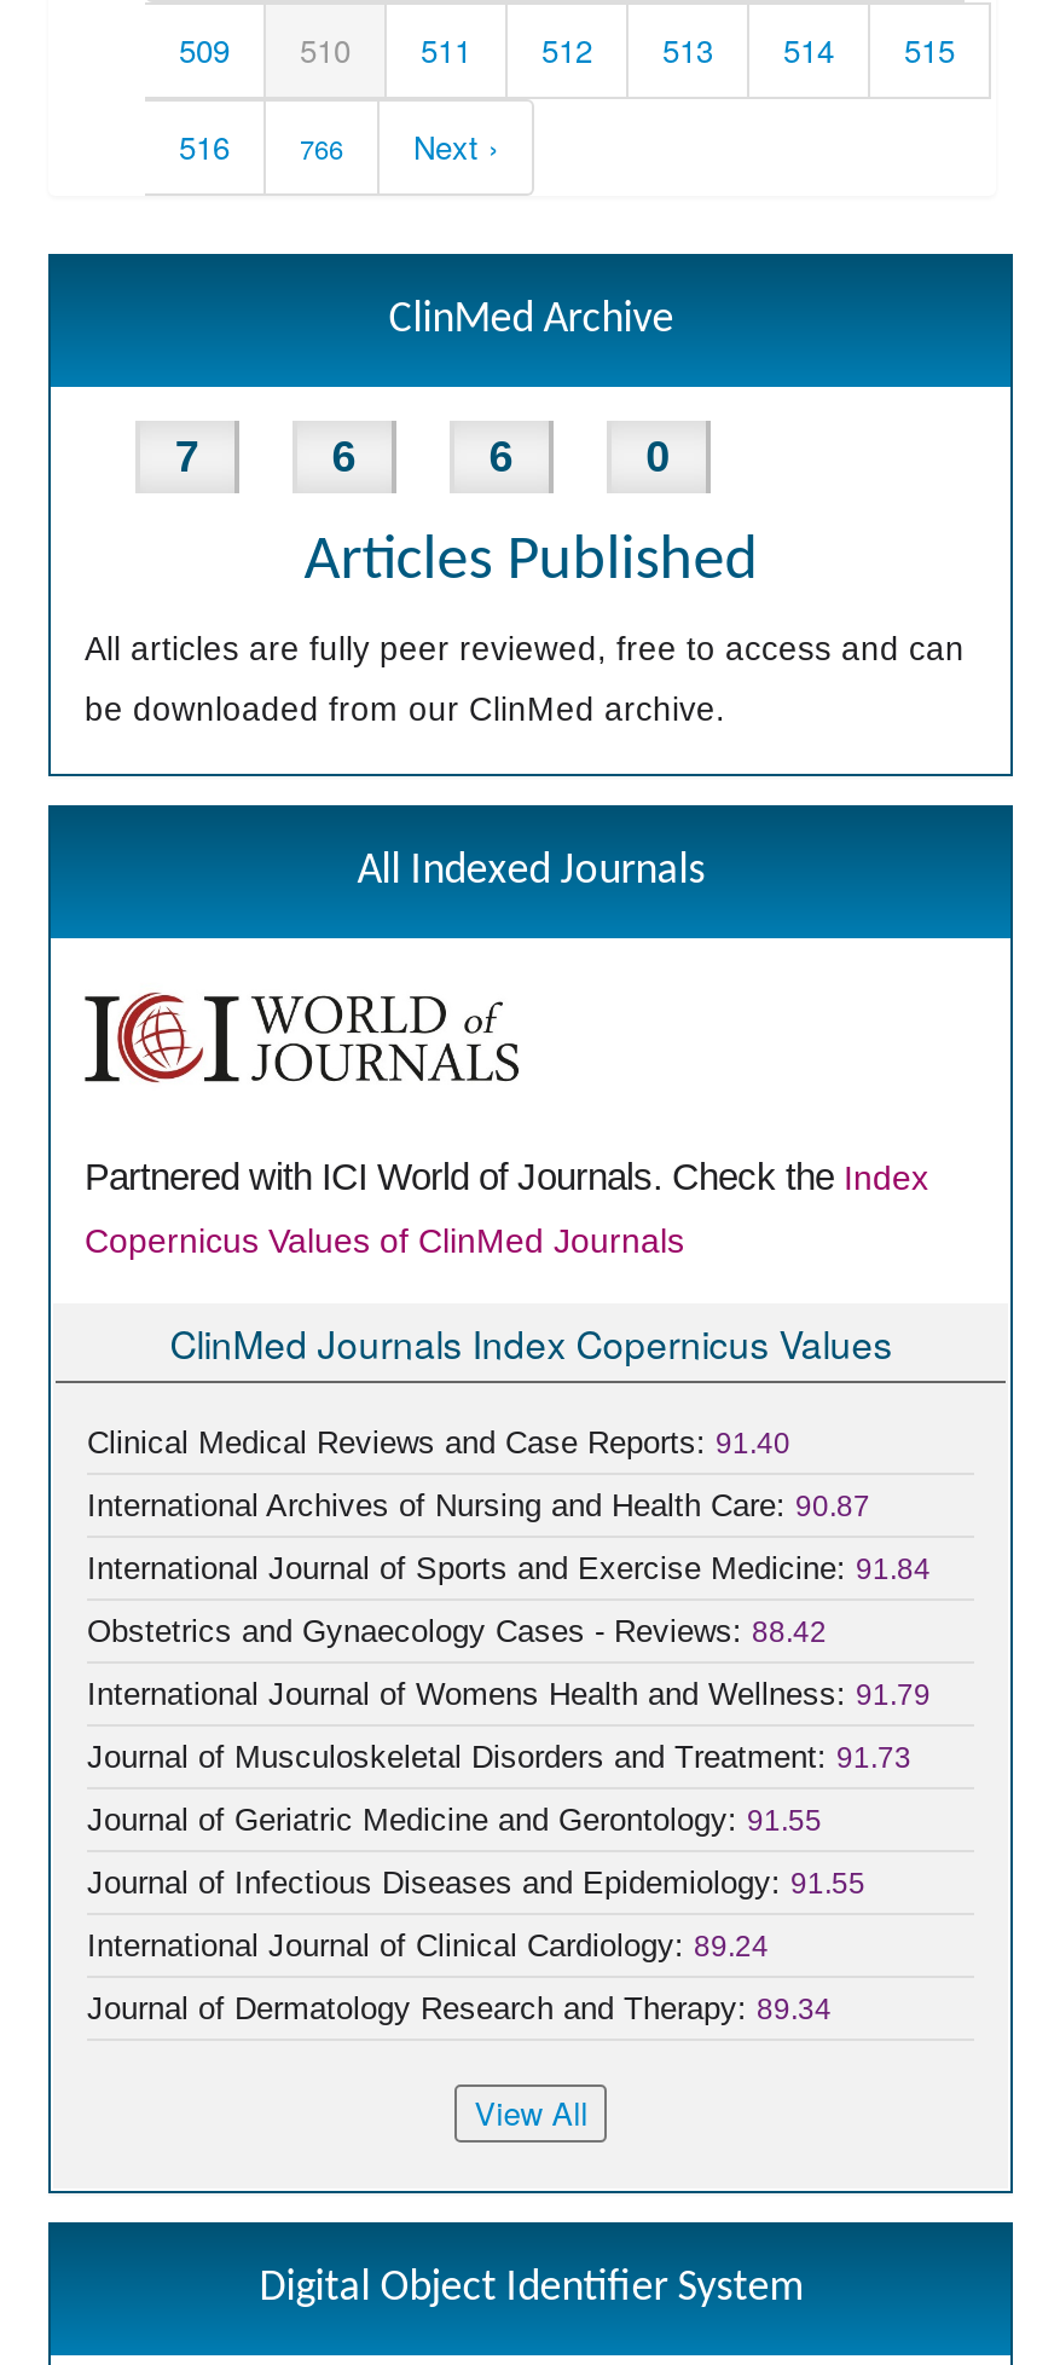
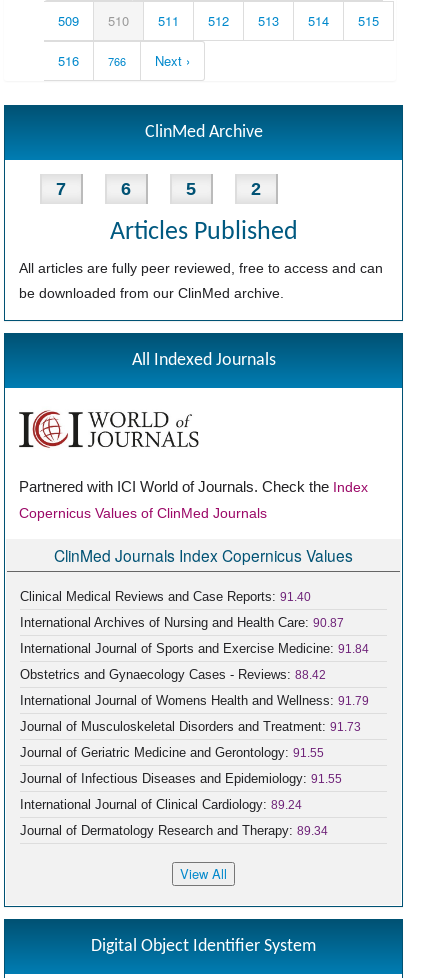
[489,433,513,481] 6 -> [186,179,196,199] 5
[646,433,670,481] 0 -> [251,179,261,199] 2

